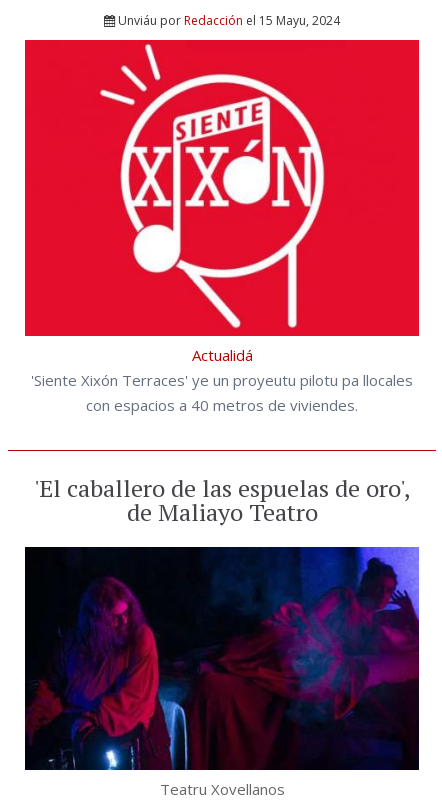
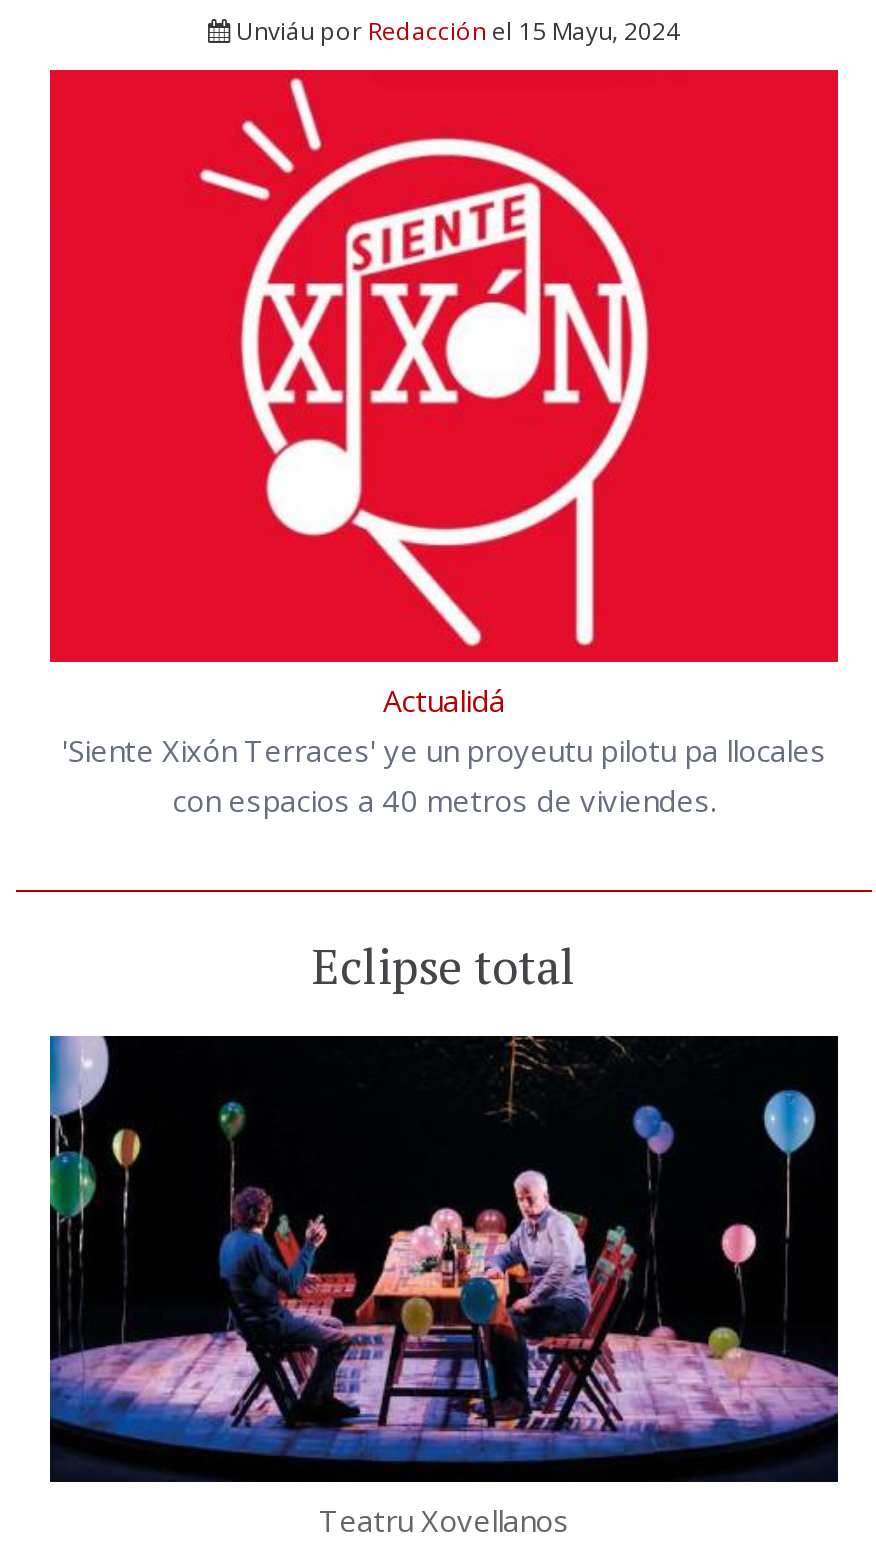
[33,472,410,528] 'El caballero de las espuelas de oro', | de Maliayo Teatro -> [312,933,576,997] Eclipse total
[24,546,420,771] [image] -> [48,1034,840,1484] [image]

